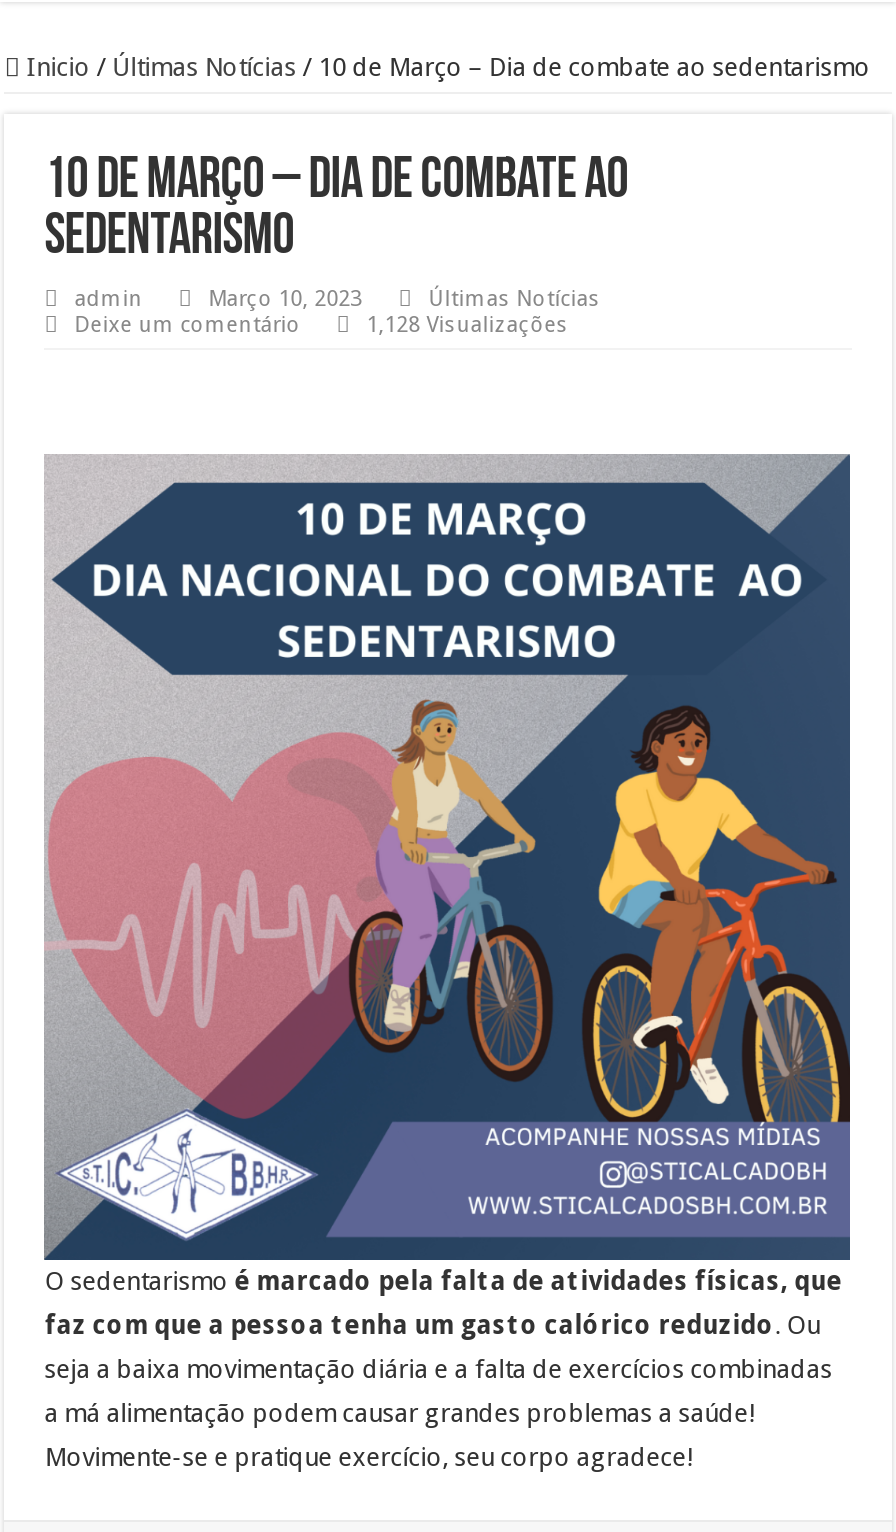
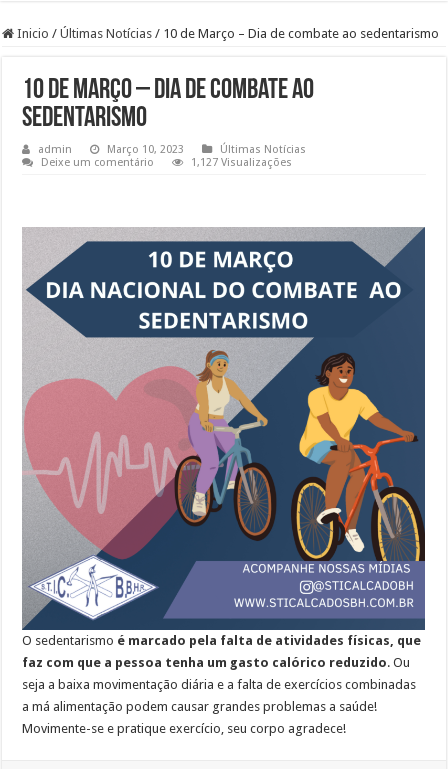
[366,313,568,339] 1,128 Visualizações -> [191,156,292,169] 1,127 Visualizações

